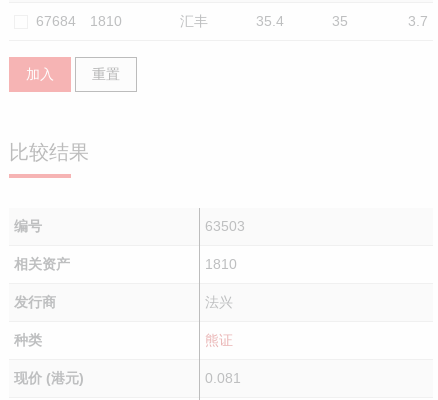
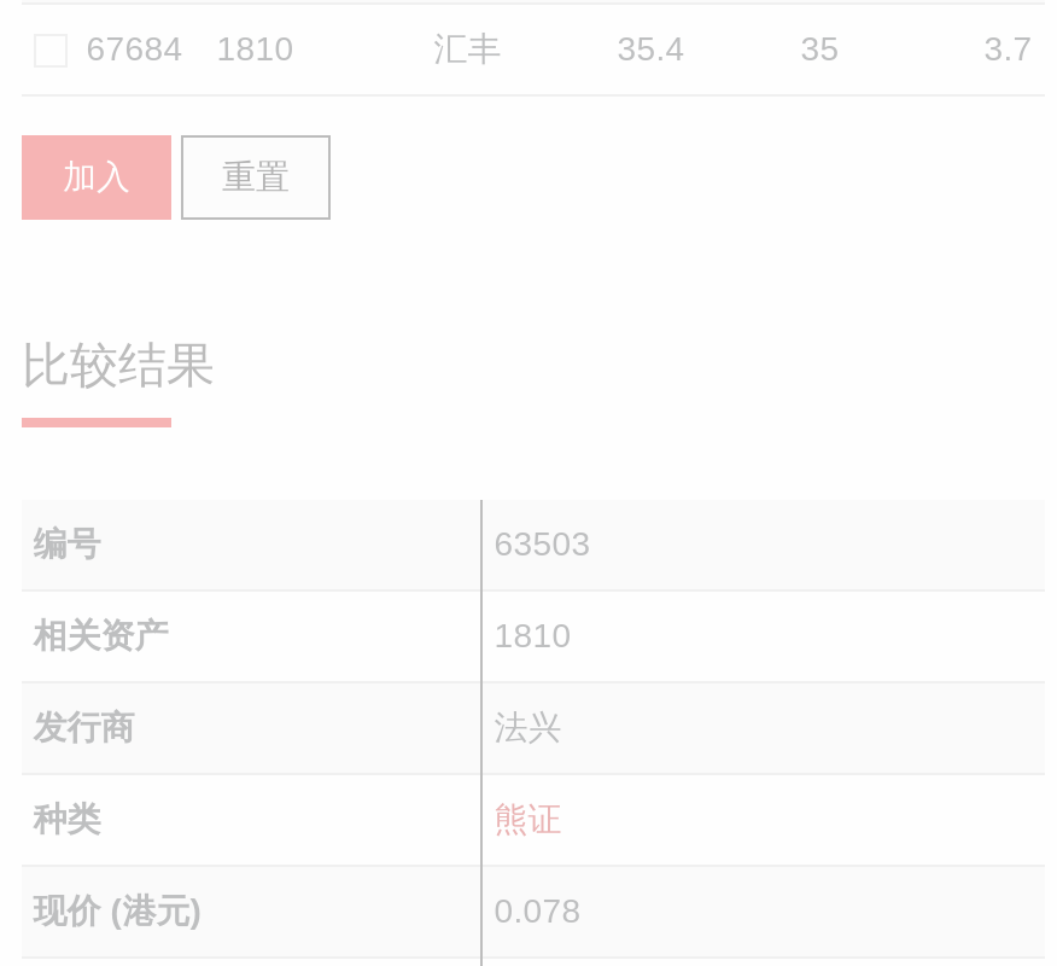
[205,370,241,386] 0.081 -> [494,891,581,930] 0.078

